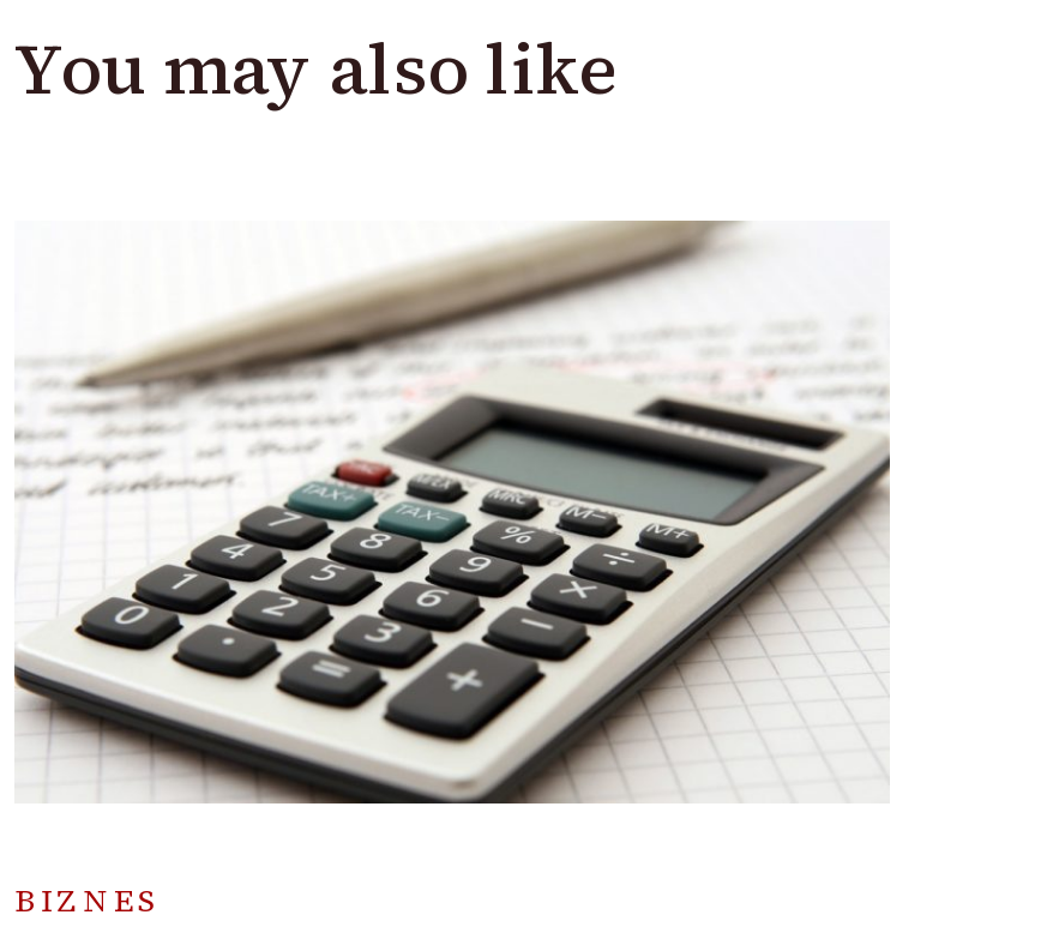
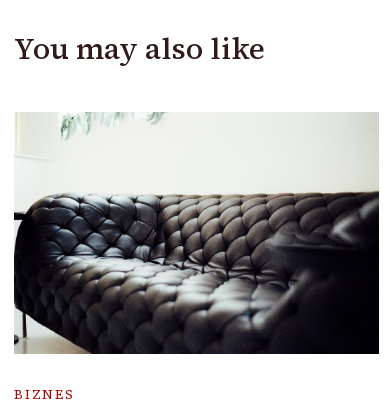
[14,221,892,806] [image] -> [13,112,380,355] [image]

